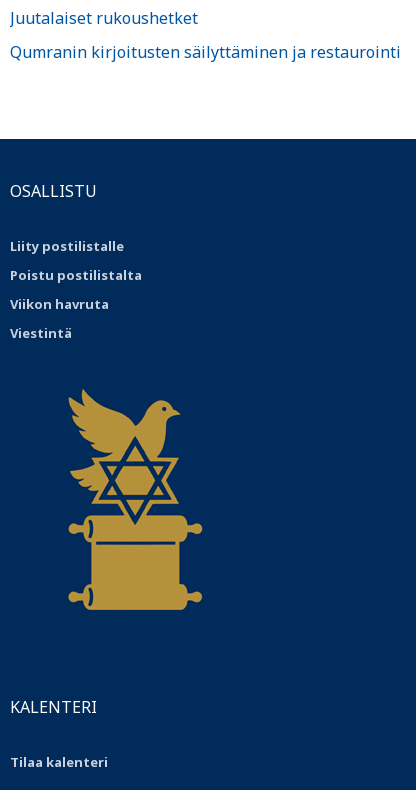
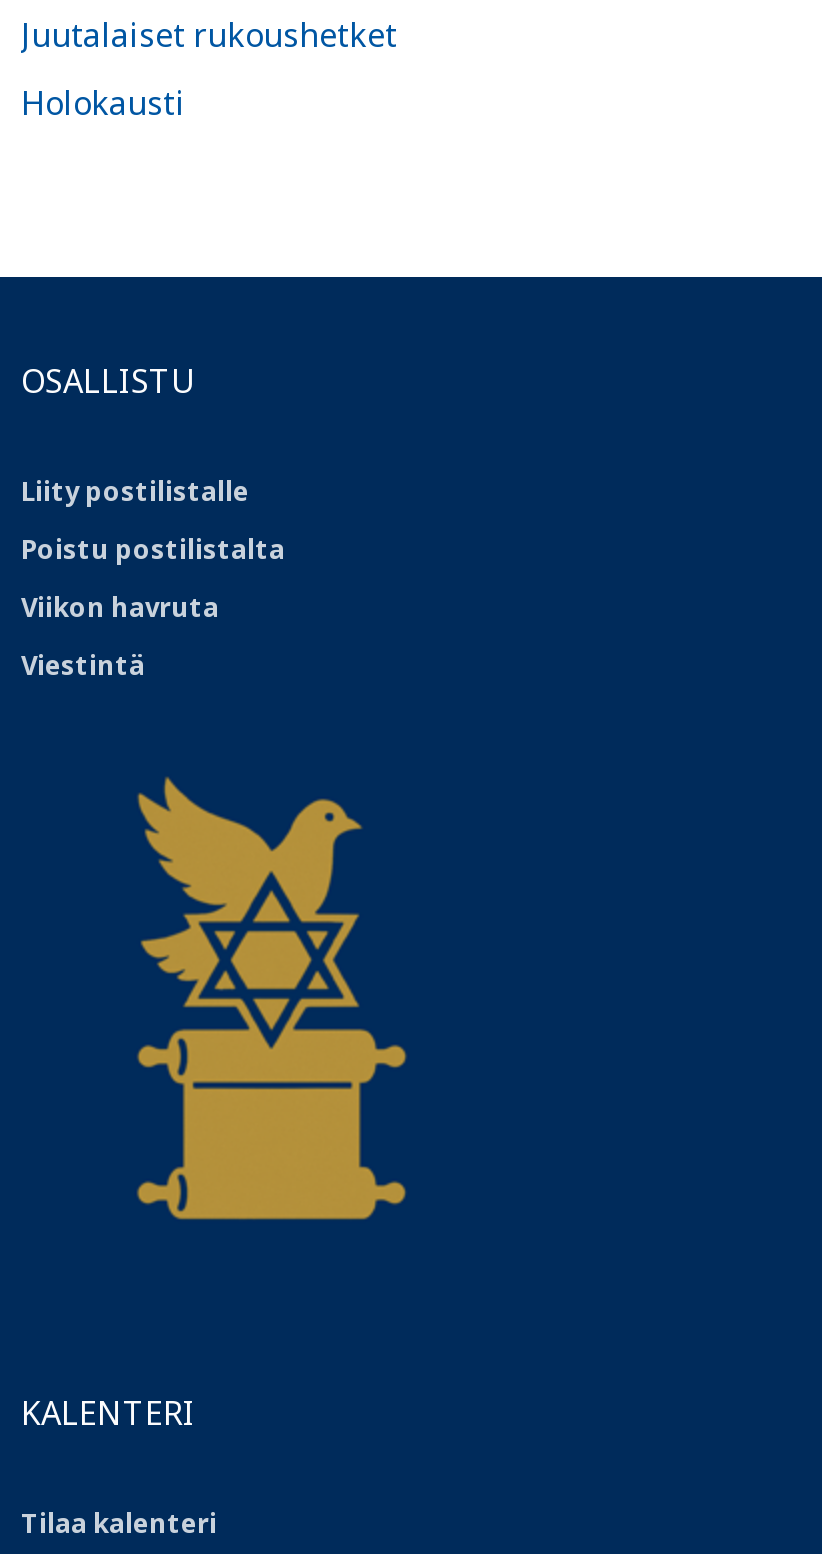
[10,41,401,63] Qumranin kirjoitusten säilyttäminen ja restaurointi -> [21,82,185,126] Holokausti

